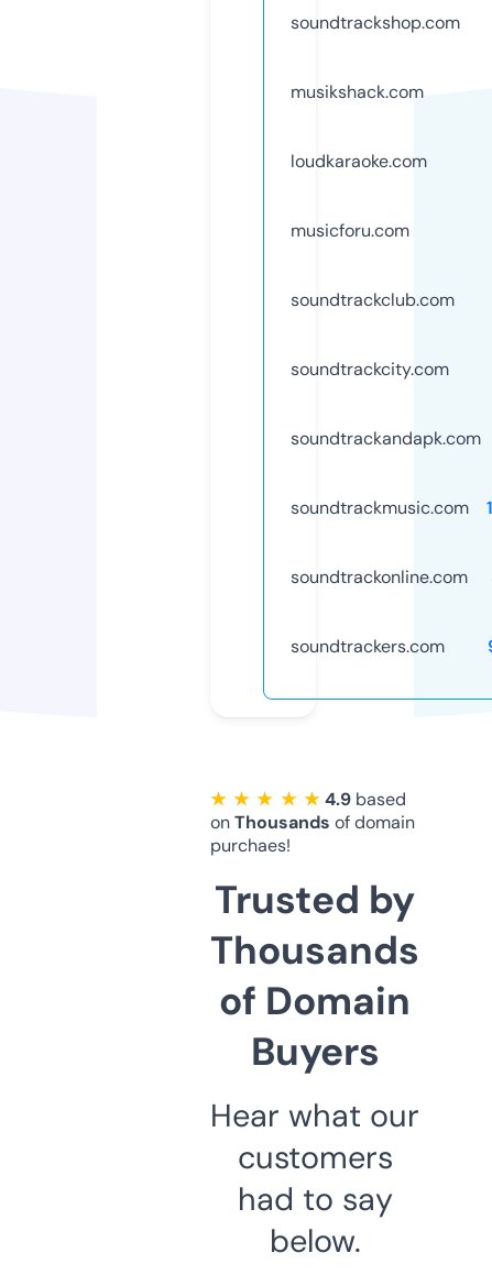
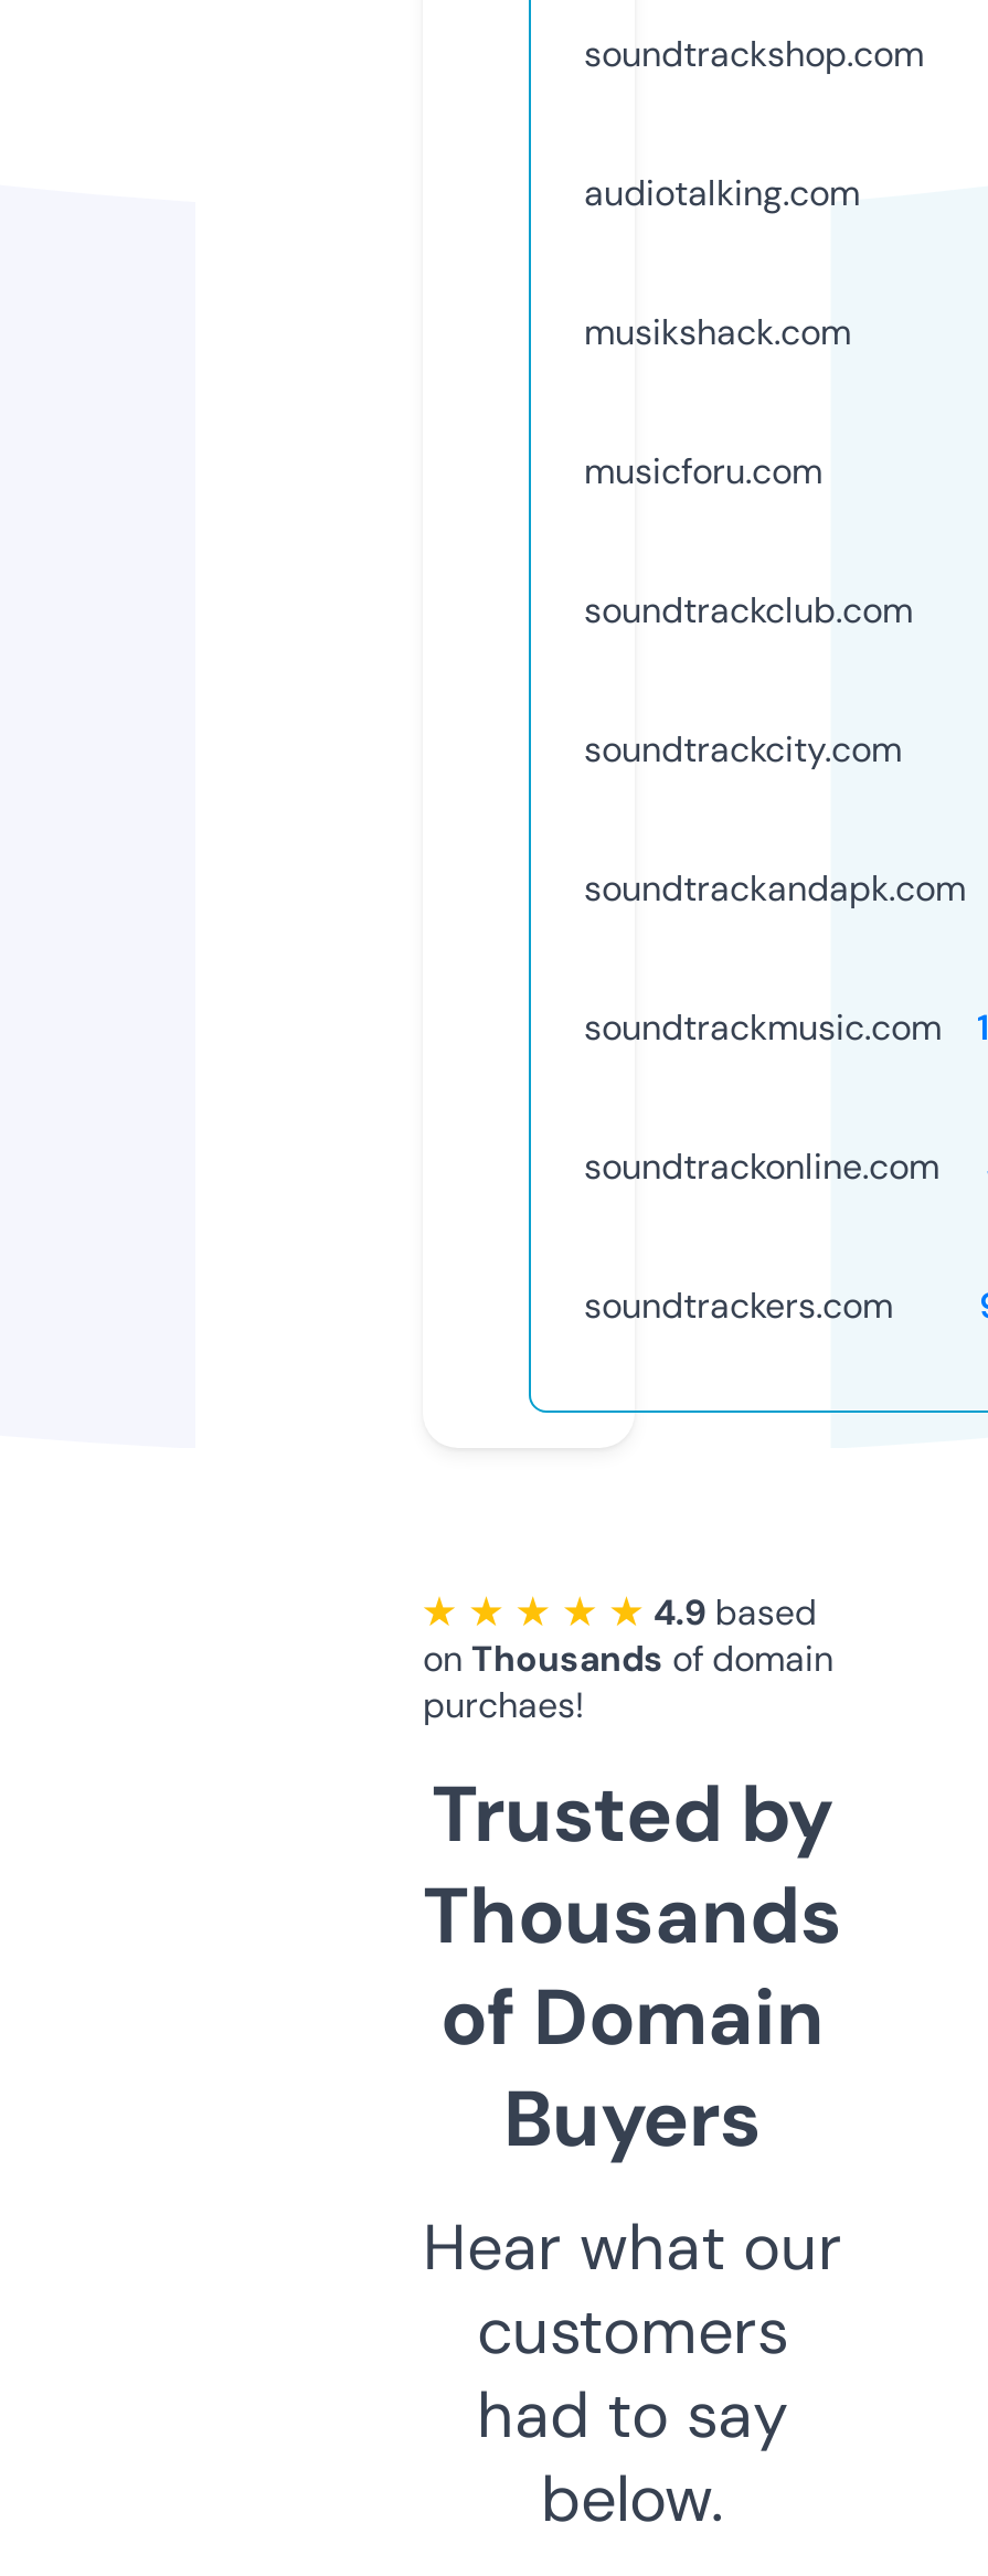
none -> [584,170,860,216] audiotalking.com
moved [291,80,424,103] -> [584,309,851,355]: musikshack.com
[291,149,427,172] loudkaraoke.com -> none

